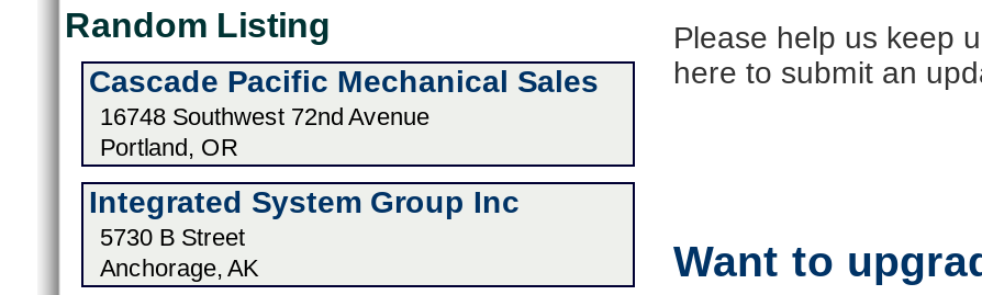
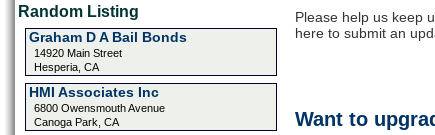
[89,64,599,160] Cascade Pacific Mechanical Sales | 16748 Southwest 72nd Avenue | Portland, OR -> [28,29,186,73] Graham D A Bail Bonds | 14920 Main Street | Hesperia, CA
[89,184,520,281] Integrated System Group Inc | 5730 B Street | Anchorage, AK -> [28,84,164,128] HMI Associates Inc | 6800 Owensmouth Avenue | Canoga Park, CA

